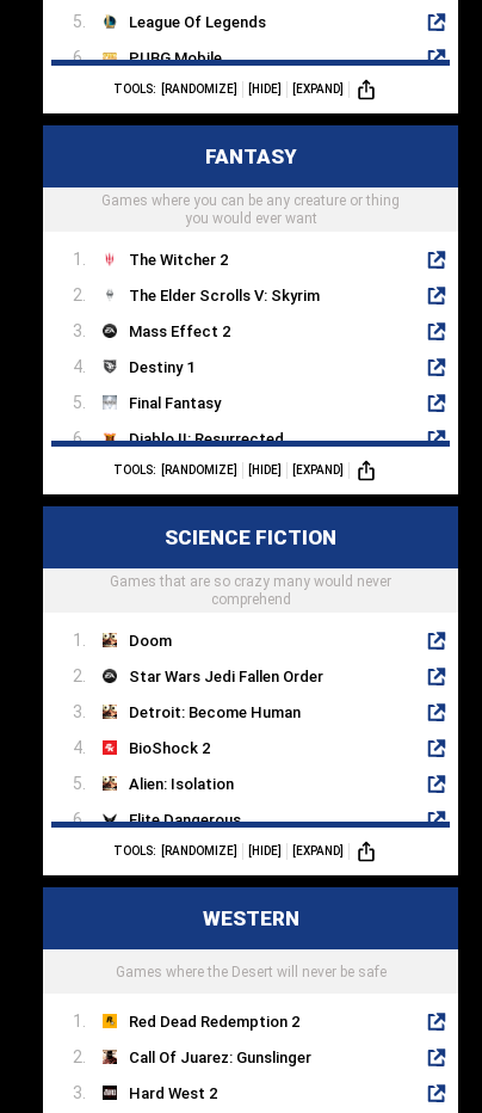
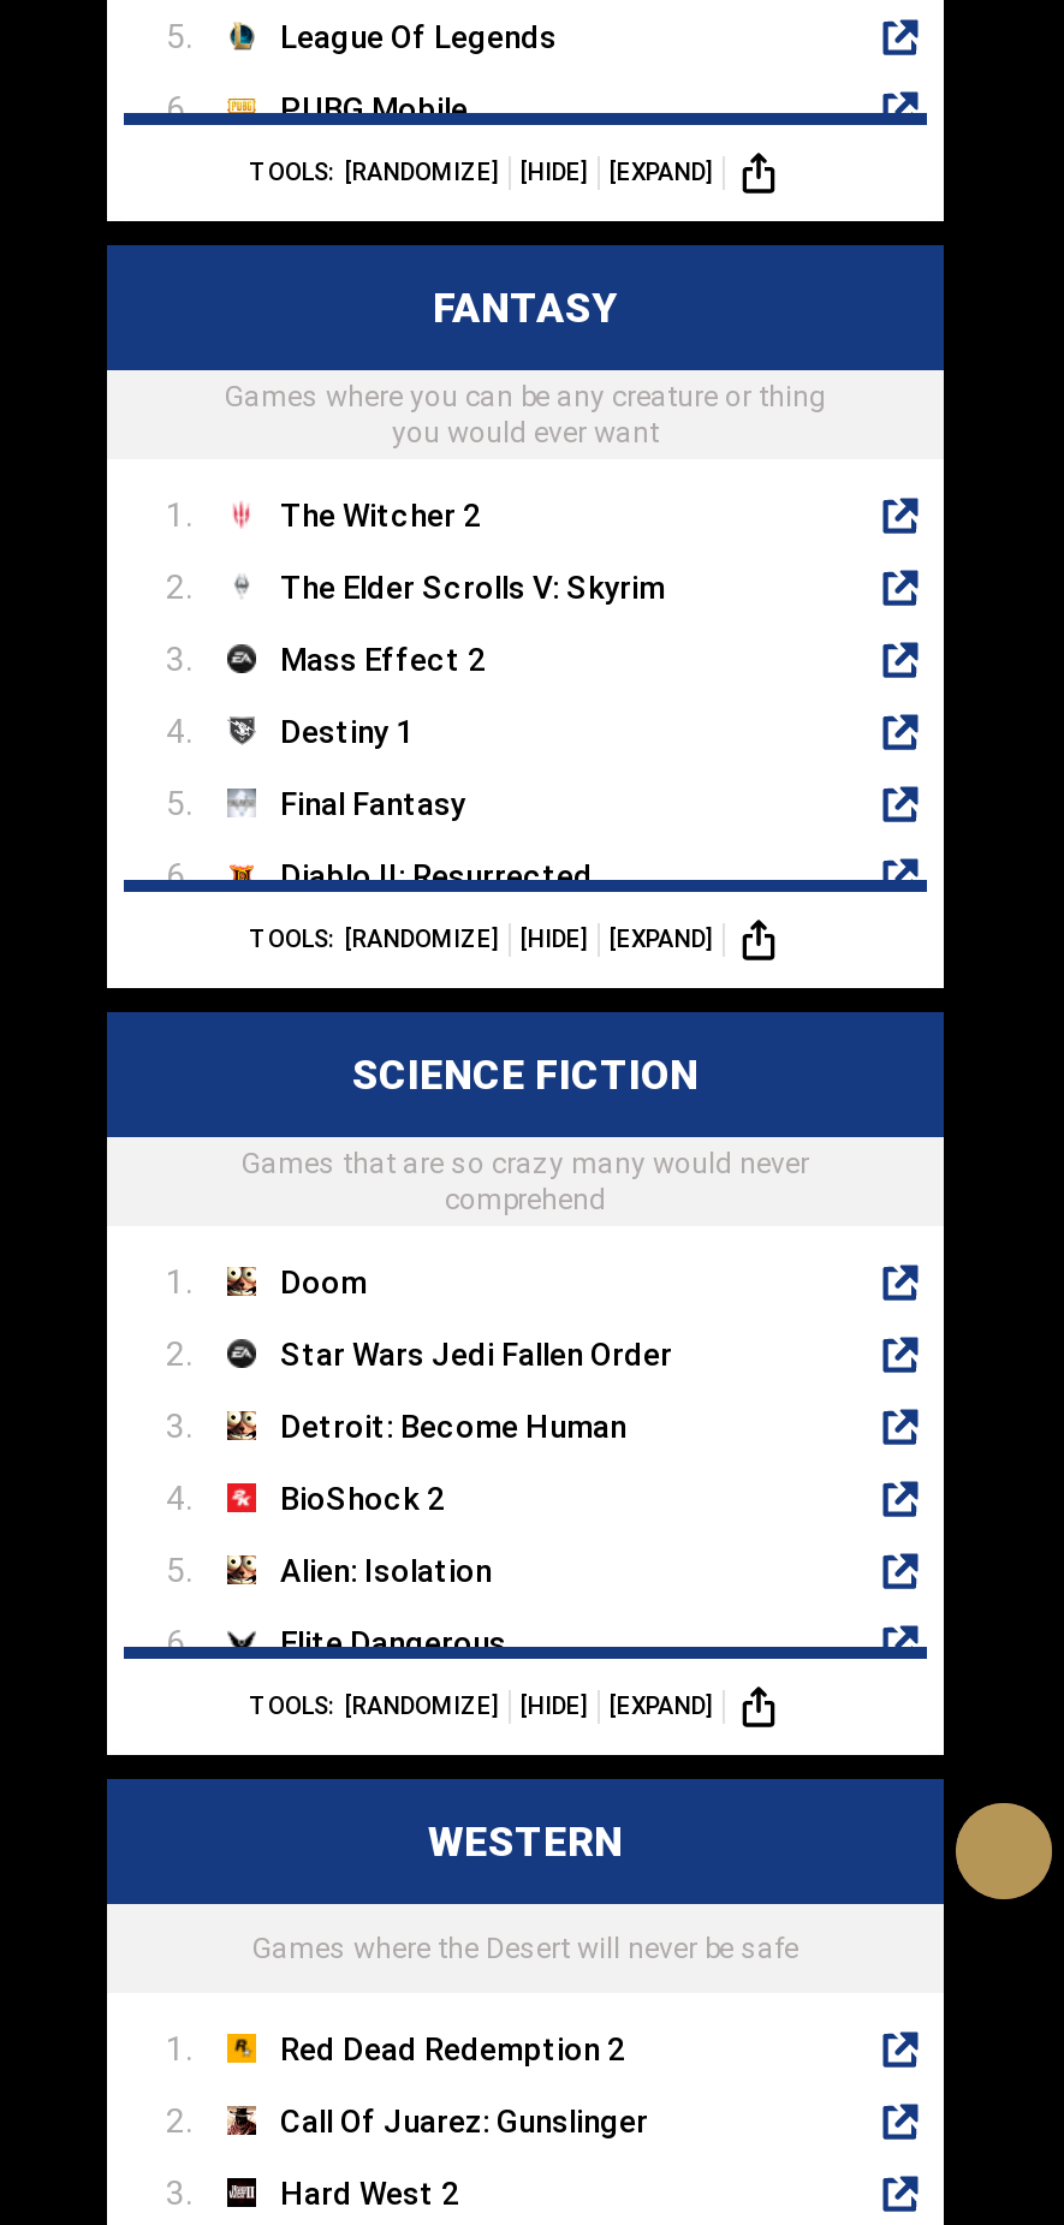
none -> [953,1801,1054,1902] [image]

